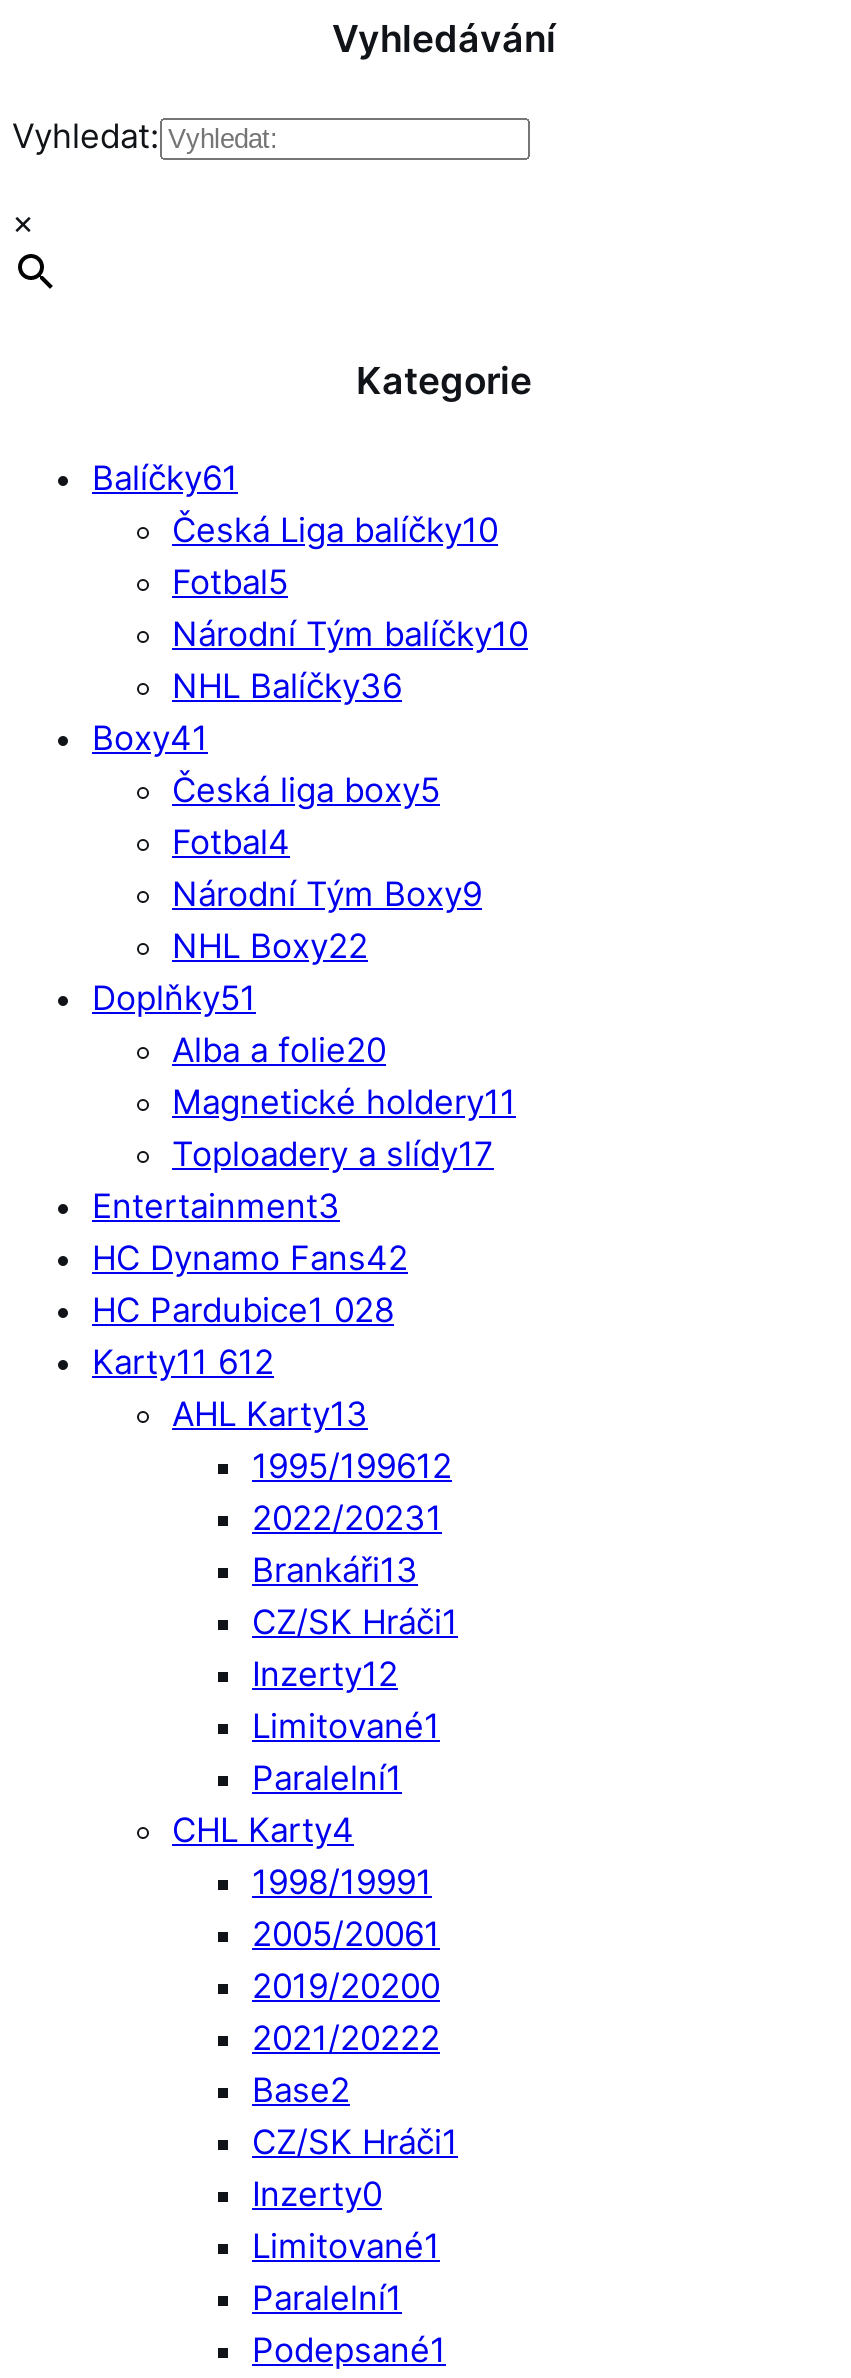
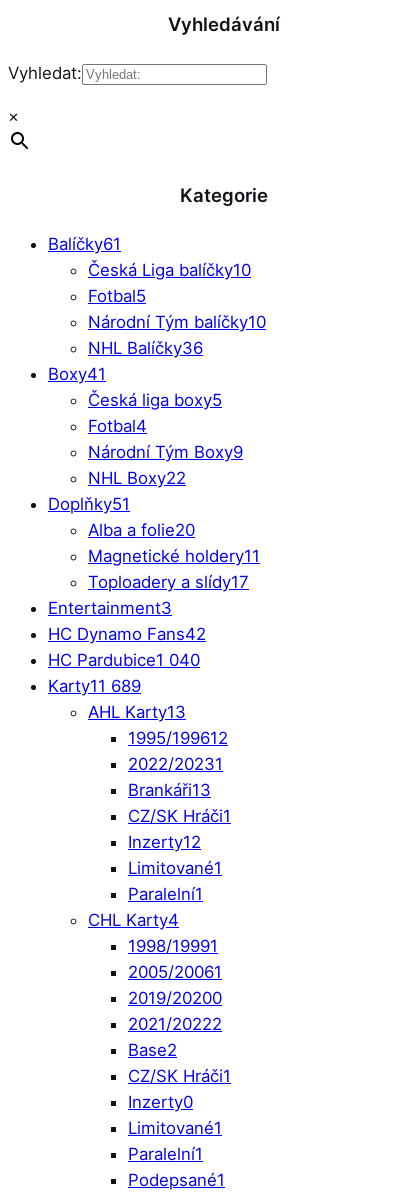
[92,1290,394,1330] HC Pardubice1 028 -> [48,650,200,670] HC Pardubice1 040
[92,1342,274,1382] Karty11 612 -> [48,676,141,696] Karty11 689

